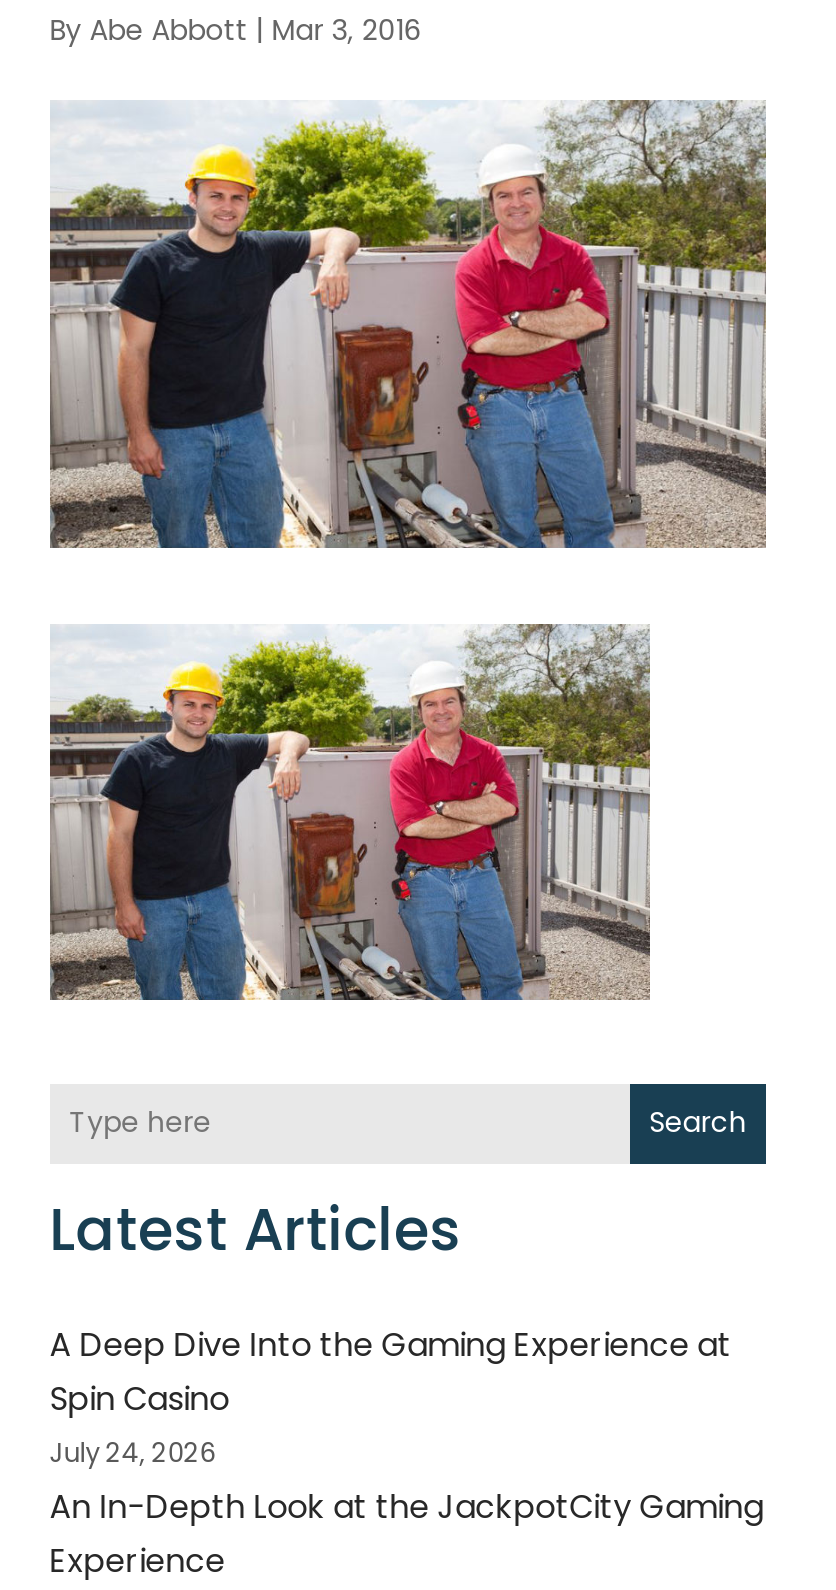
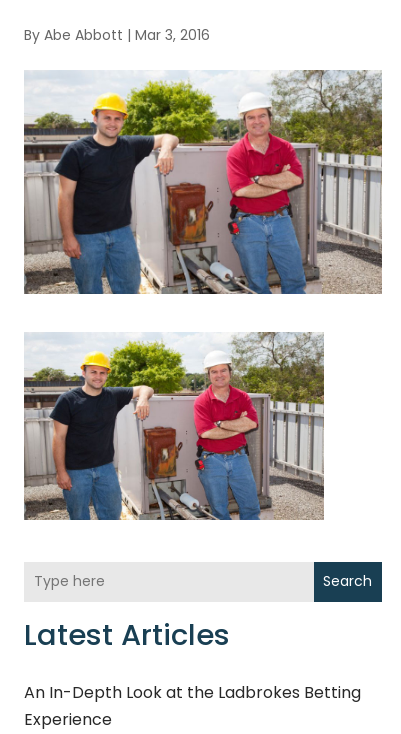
[50,1321,764,1529] A Deep Dive Into the Gaming Experience at | Spin Casino | July 24, 2026 | An In-Depth Look at the JackpotCity Gaming -> [24,681,361,704] An In-Depth Look at the Ladbrokes Betting

